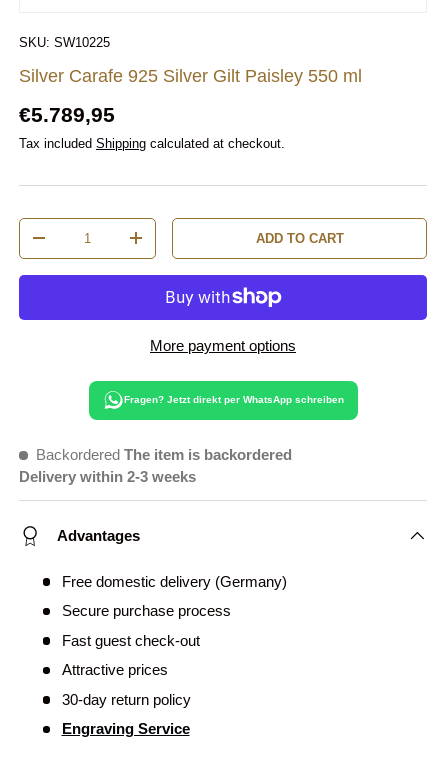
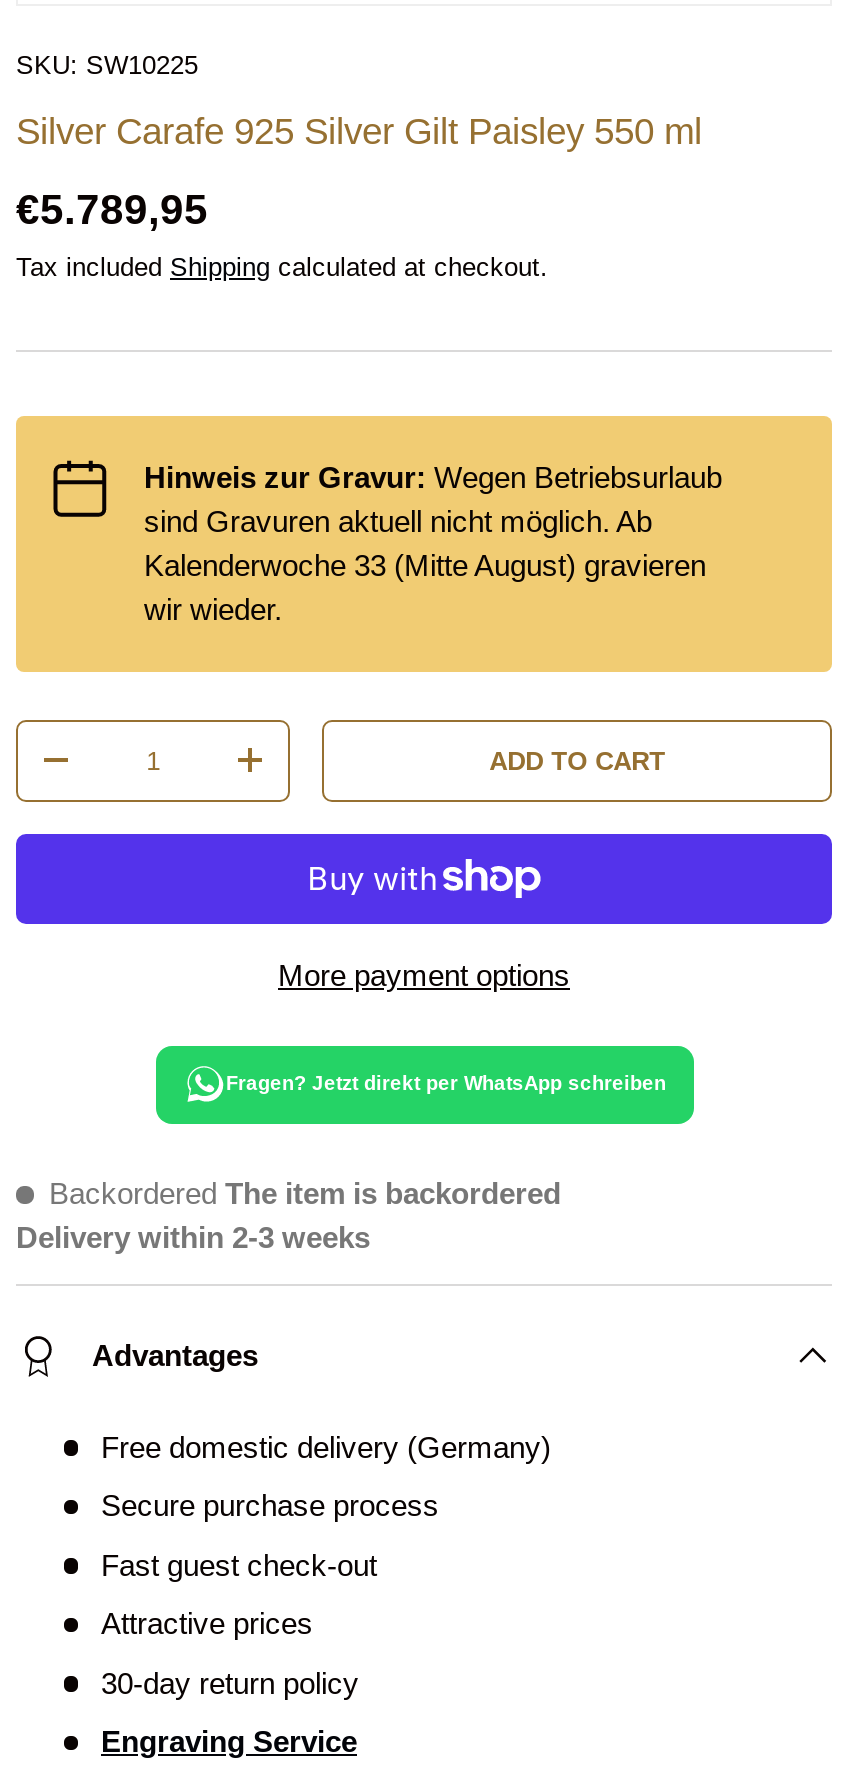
none -> [14,414,834,674] [image] | Hinweis zur Gravur: Wegen Betriebsurlaub | sind Gravuren aktuell nicht möglich. Ab | Kalenderwoche 33 (Mitte August) gravieren | wir wieder.

